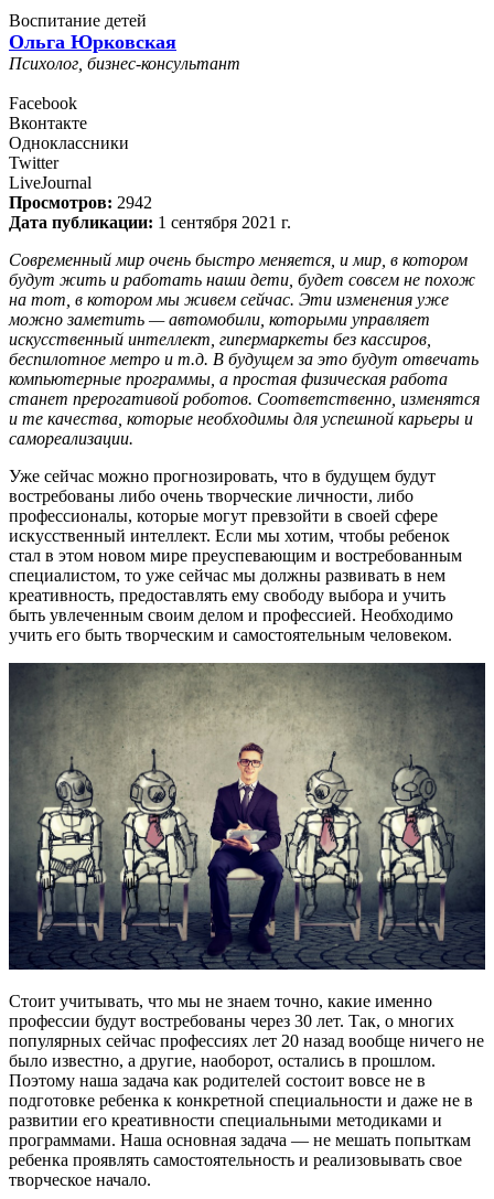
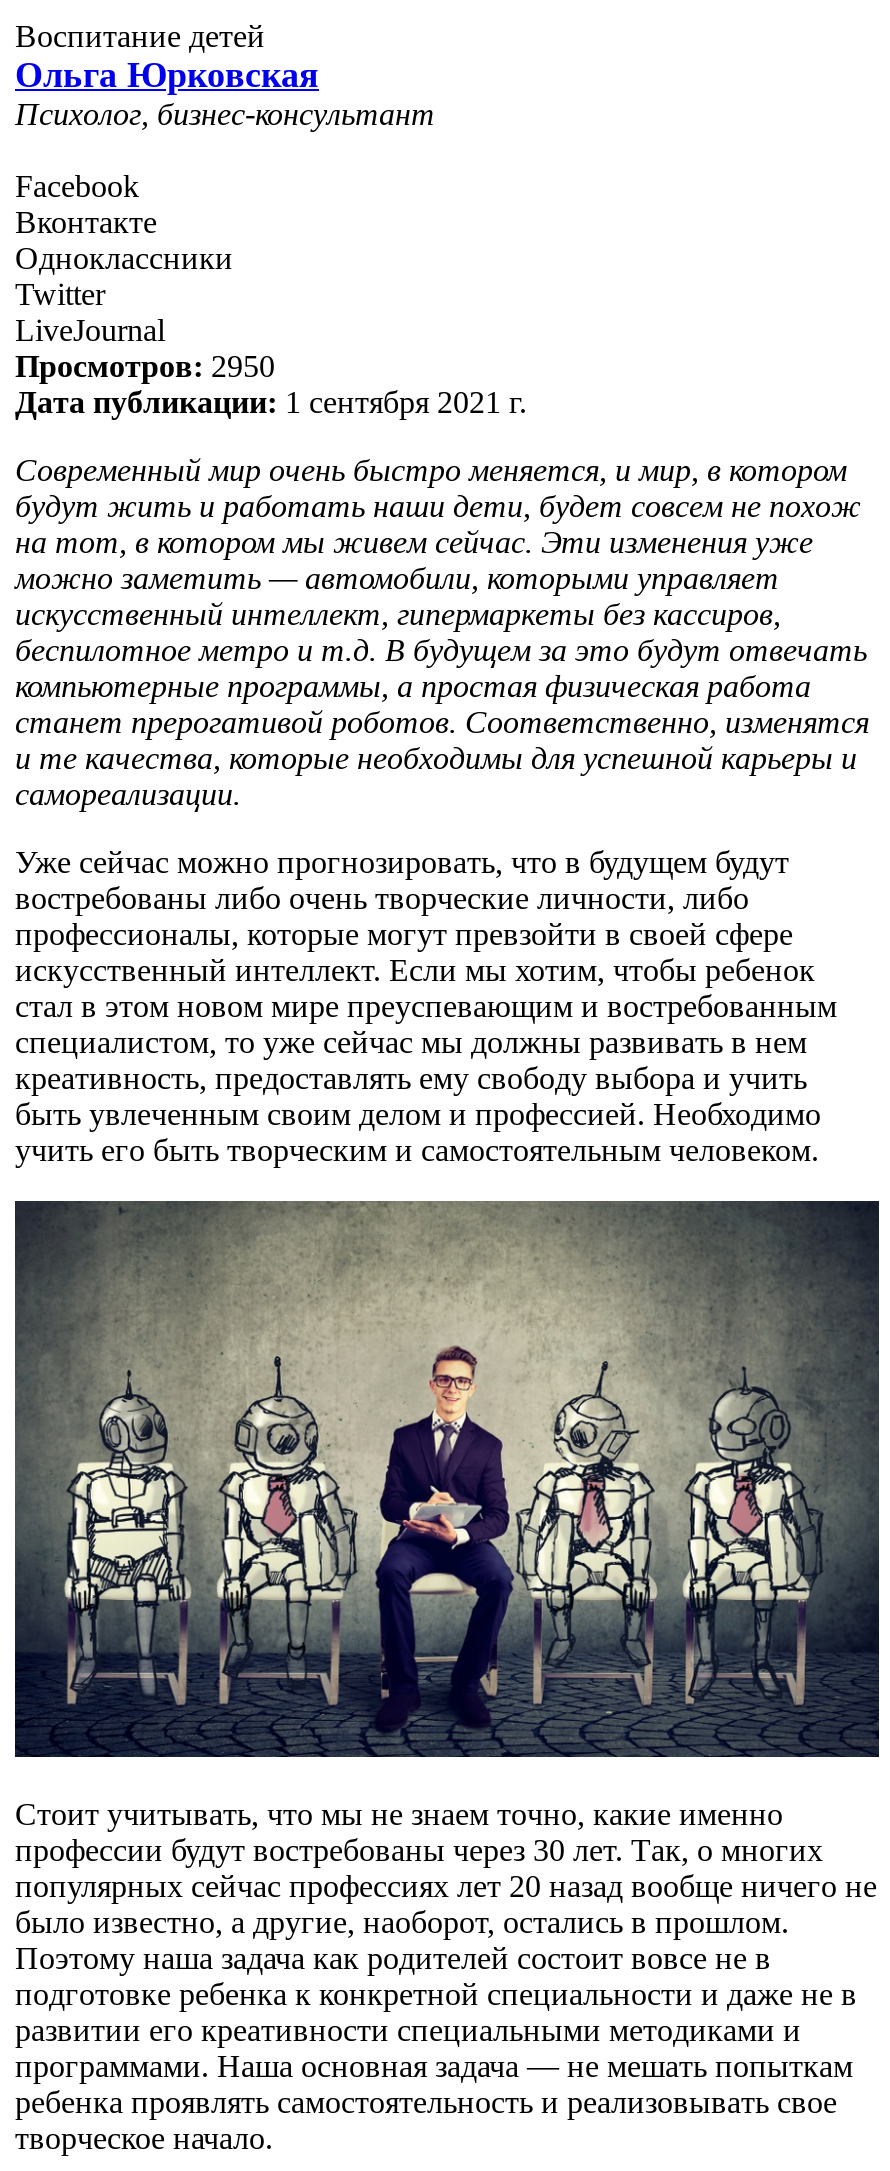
[9,193,152,212] Просмотров: 2942 -> [15,349,275,383] Просмотров: 2950

